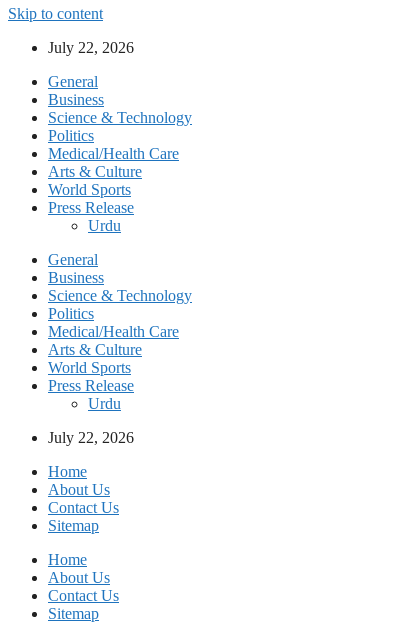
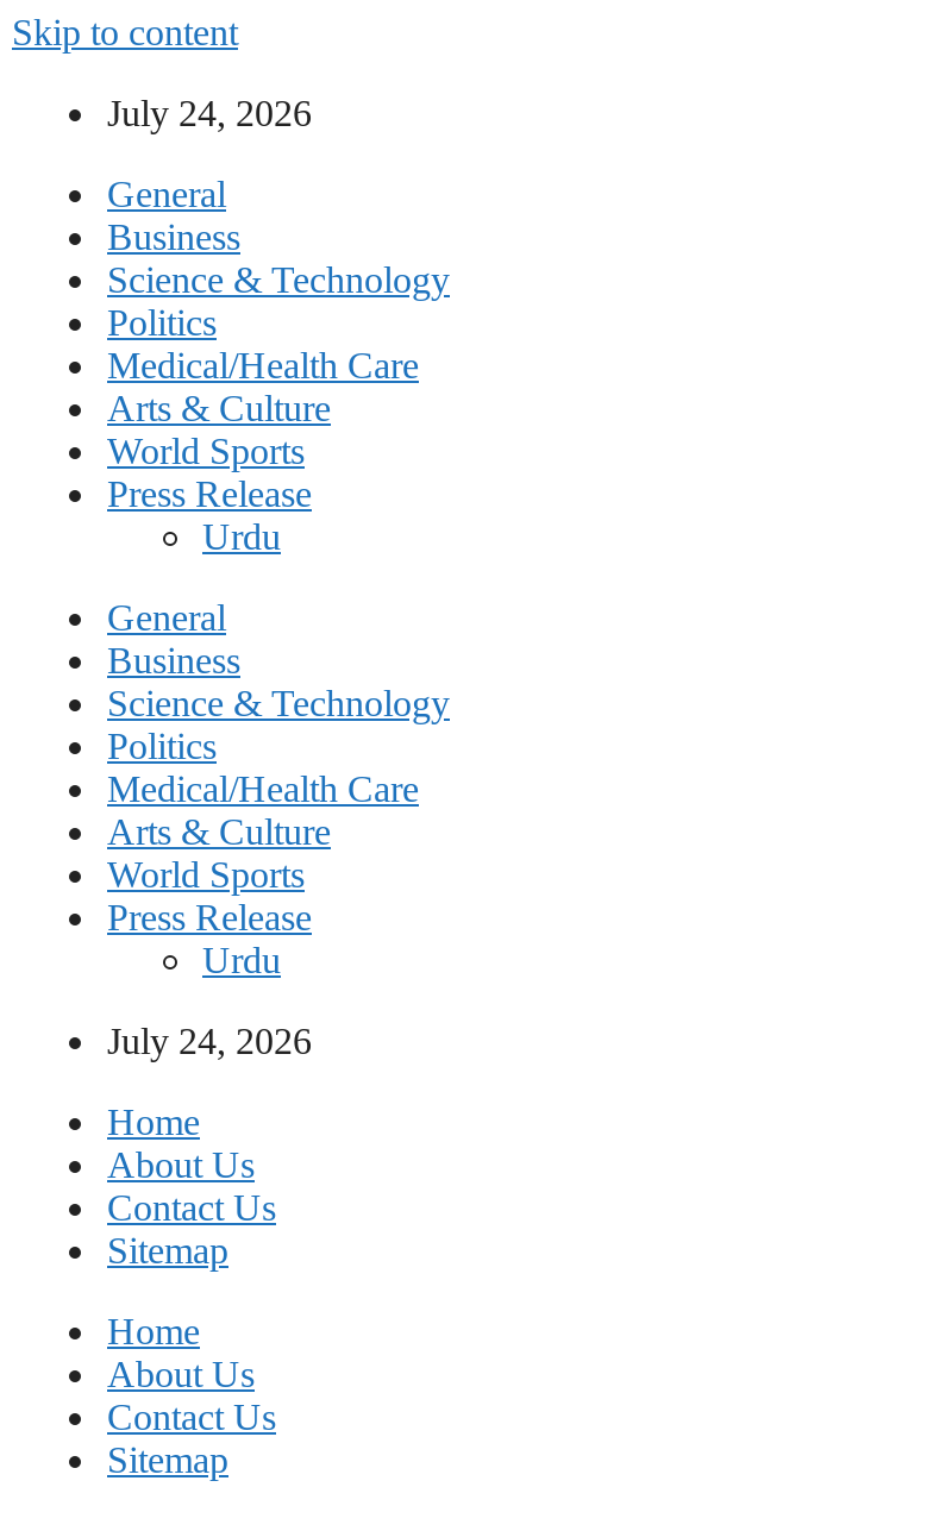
[48,39,134,56] July 22, 2026 -> [107,93,312,133] July 24, 2026
[48,429,134,446] July 22, 2026 -> [107,1021,312,1061] July 24, 2026

